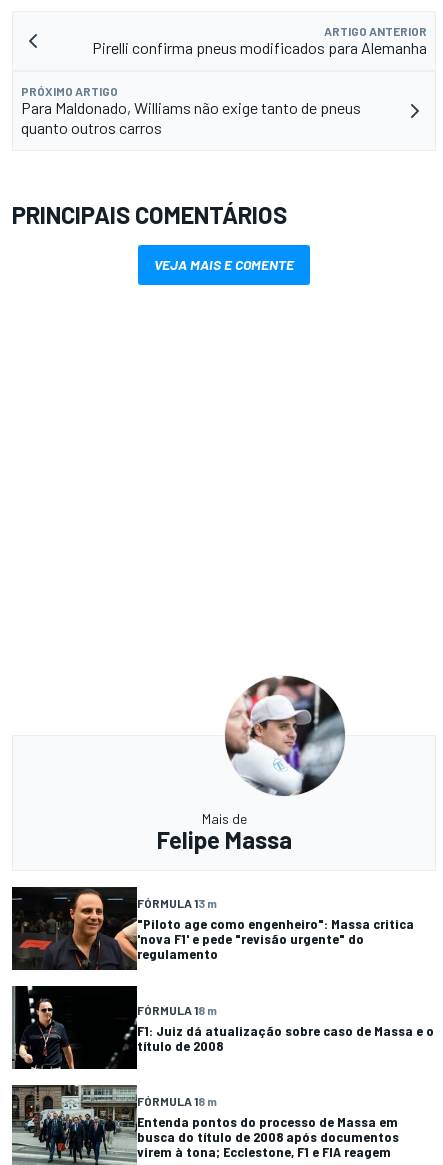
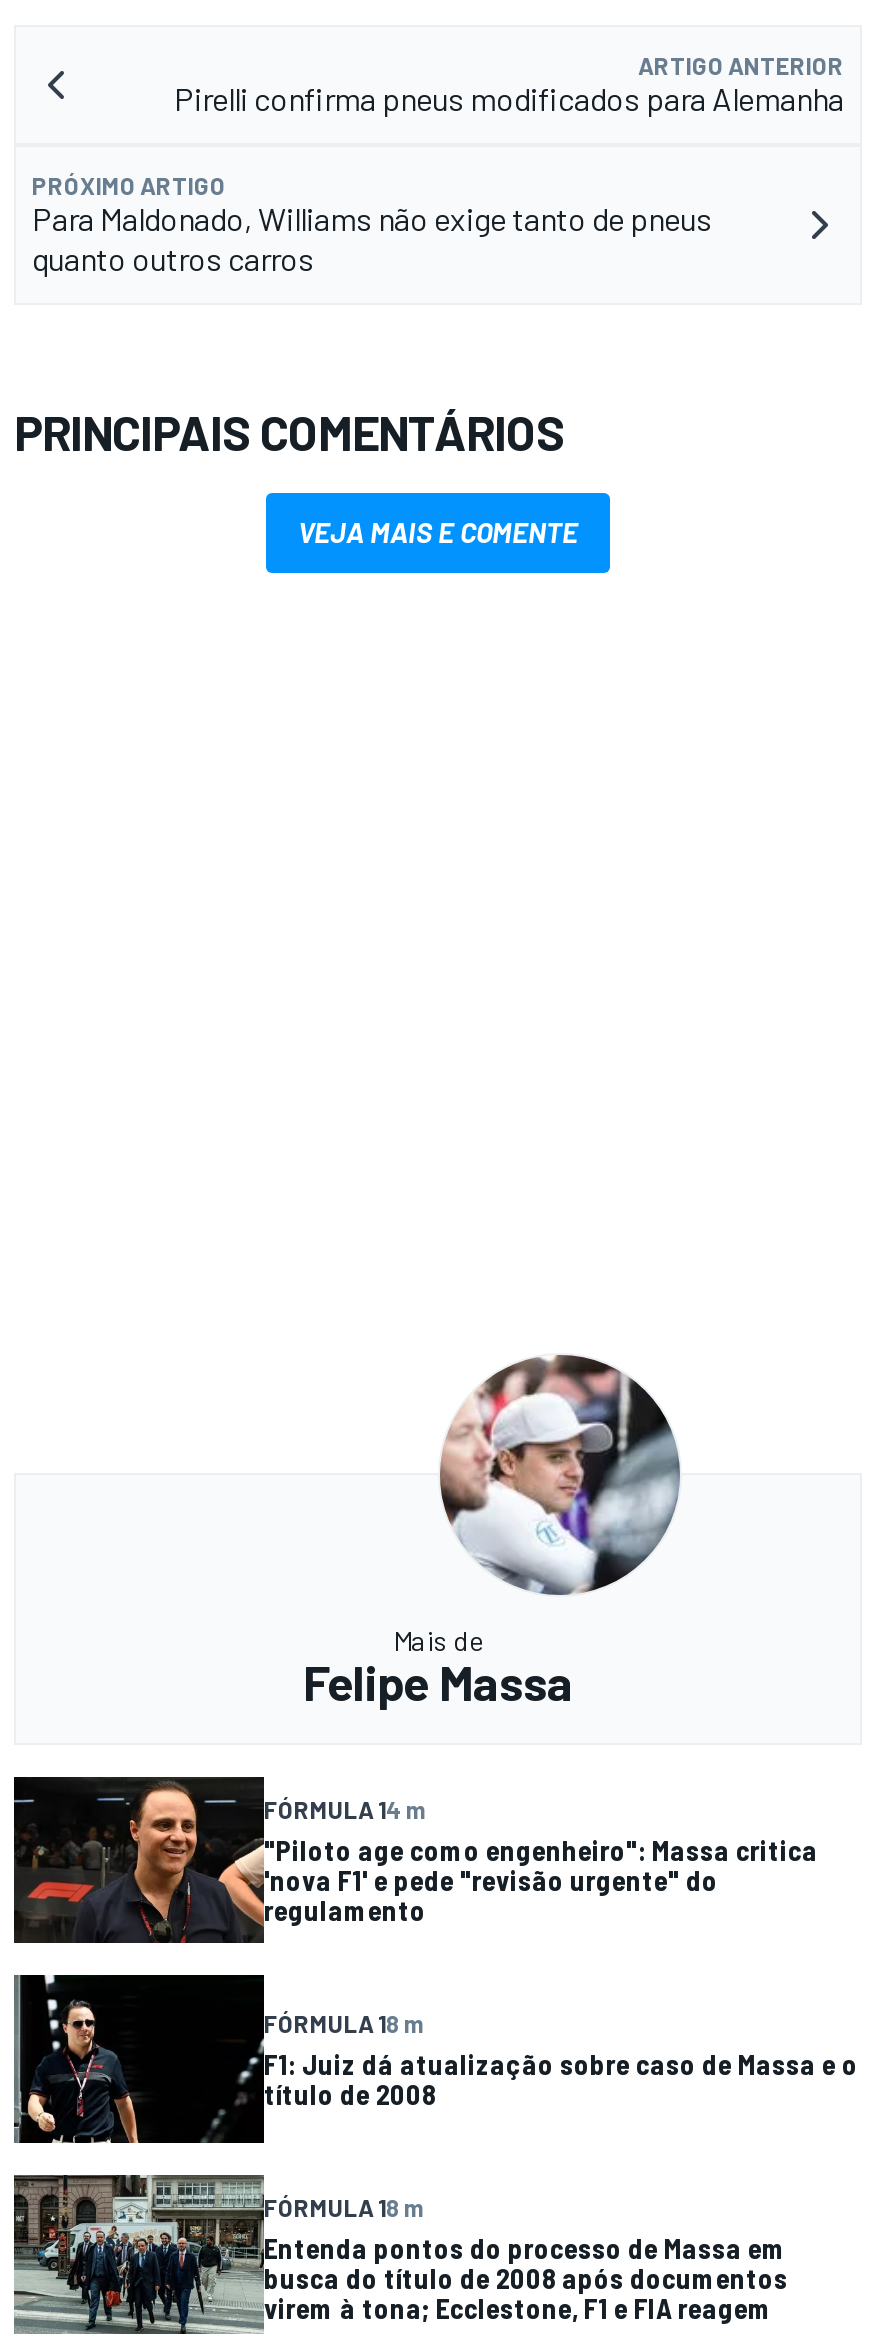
[137,896,217,910] FÓRMULA 13 m -> [264,1795,426,1823] FÓRMULA 14 m

